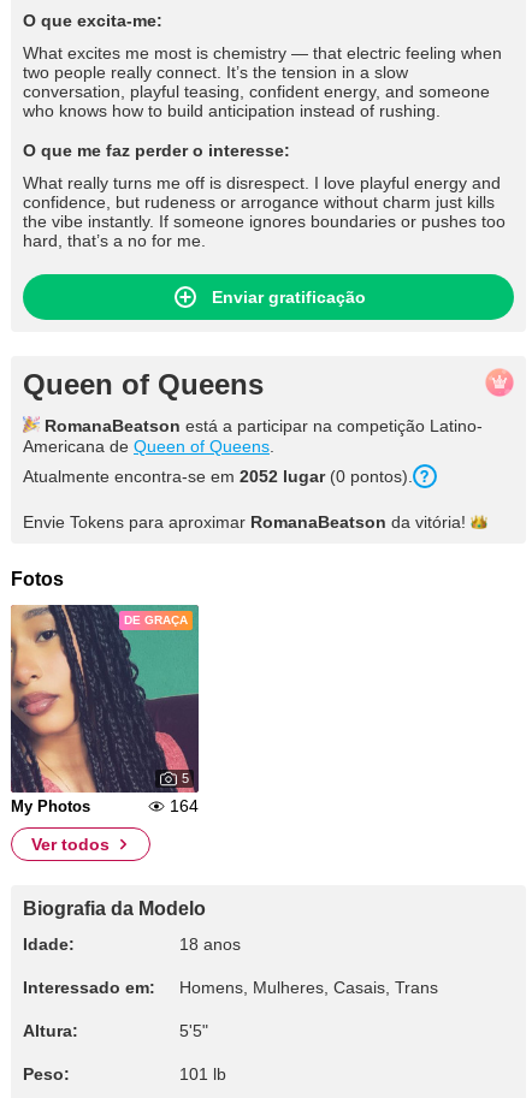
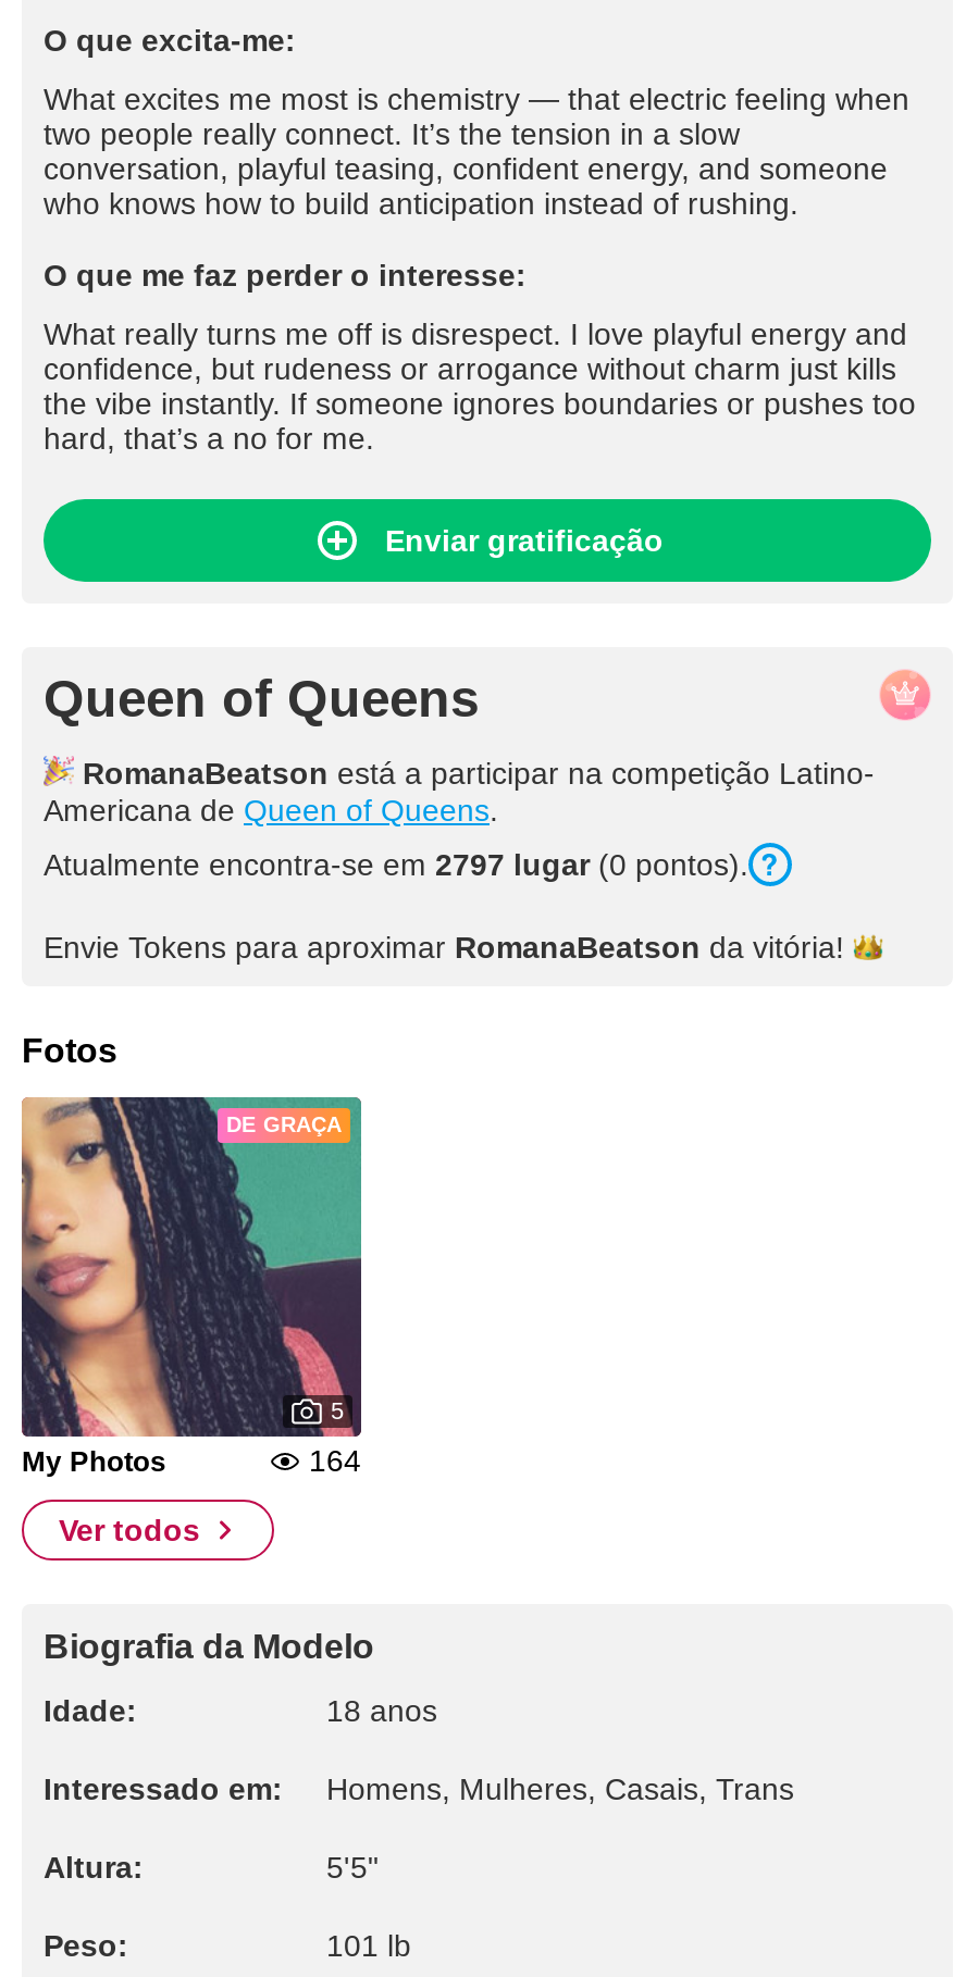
[23,467,413,486] Atualmente encontra-se em 2052 lugar (0 pontos). -> [44,847,748,882] Atualmente encontra-se em 2797 lugar (0 pontos).

